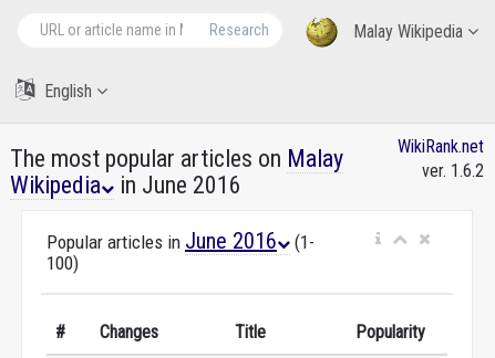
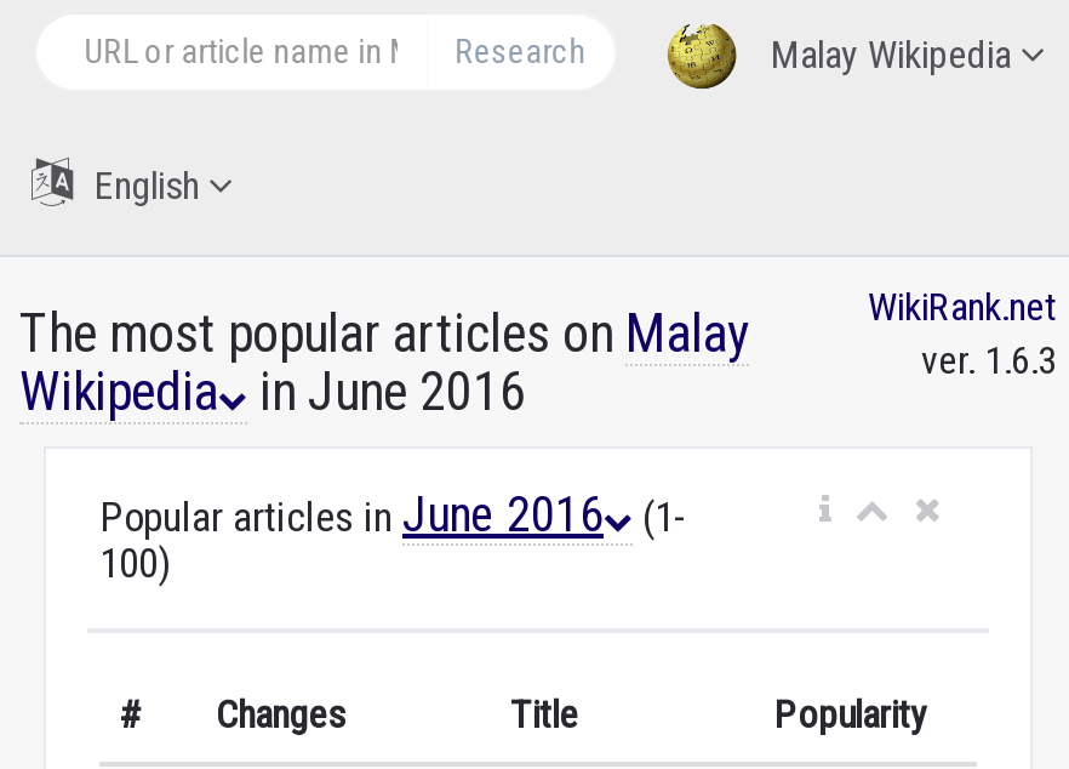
[422,160,484,181] ver. 1.6.2 -> [921,337,1057,383] ver. 1.6.3

